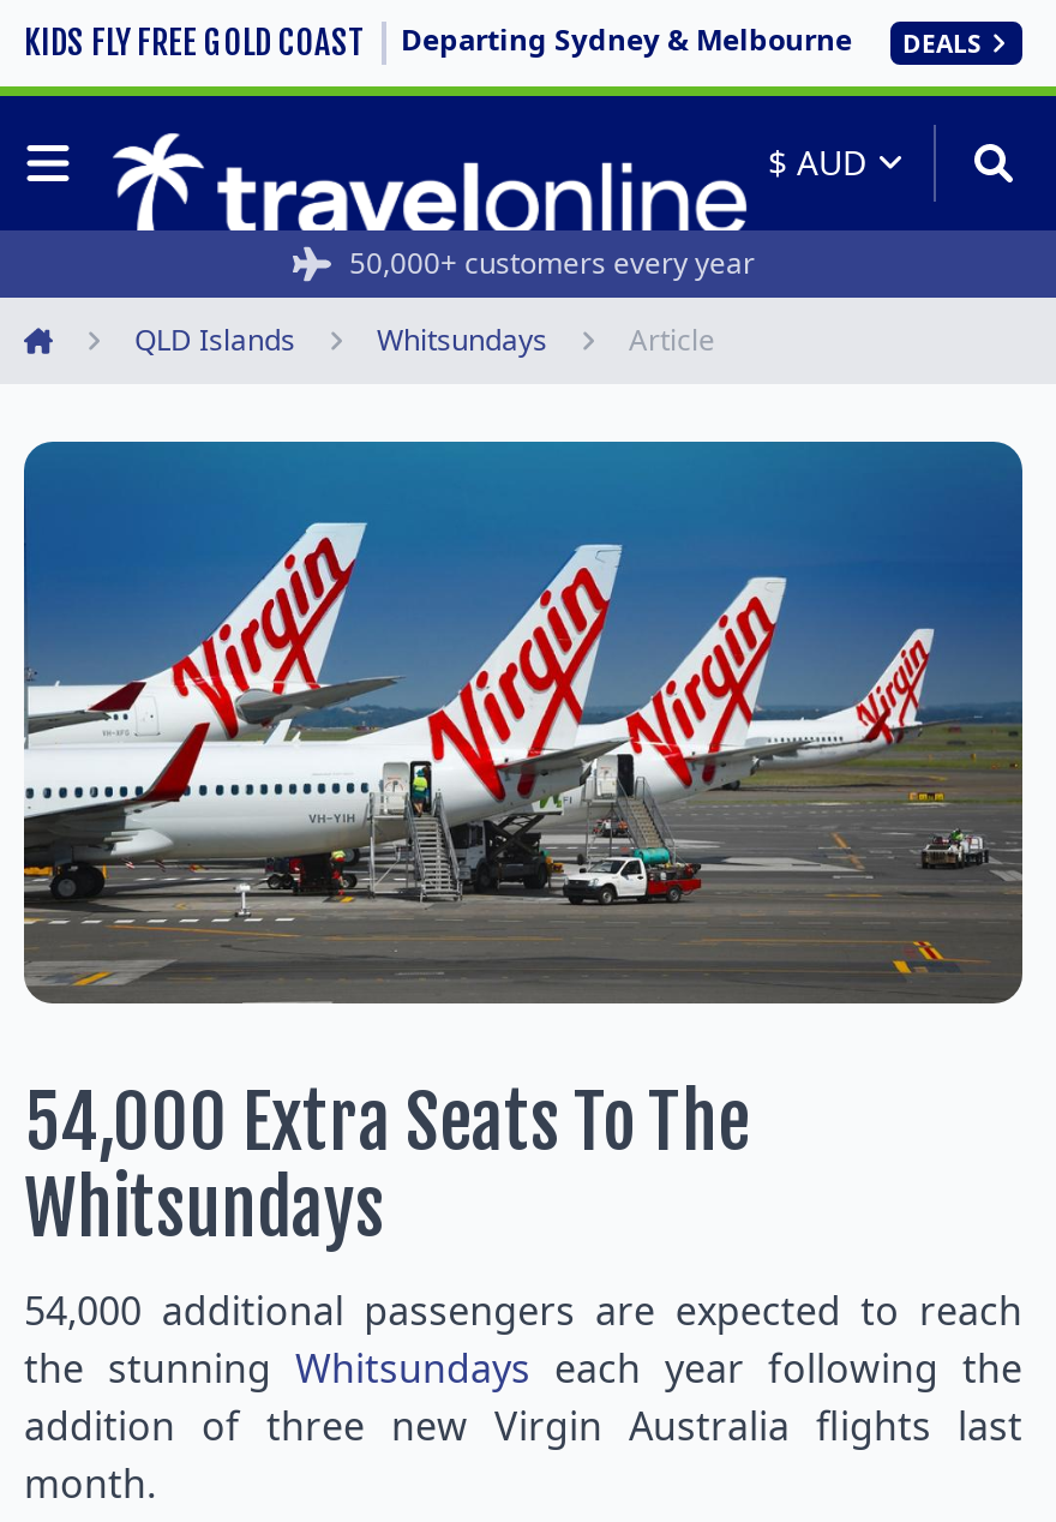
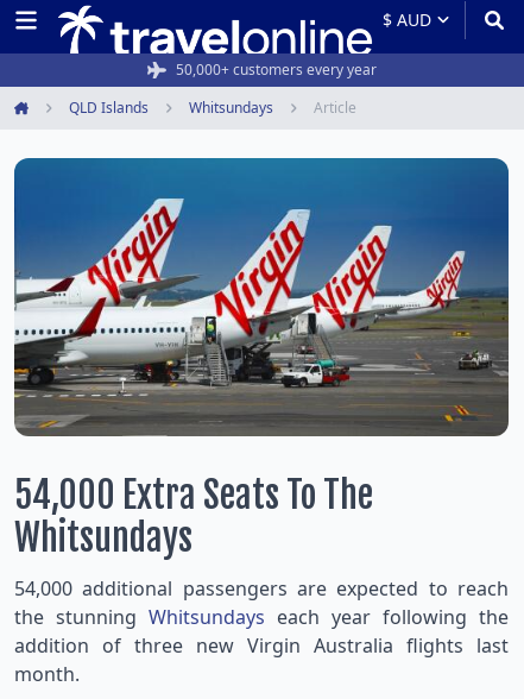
[24,19,982,62] KIDS FLY FREE GOLD COAST | Departing Sydney & Melbourne | DEALS -> none

